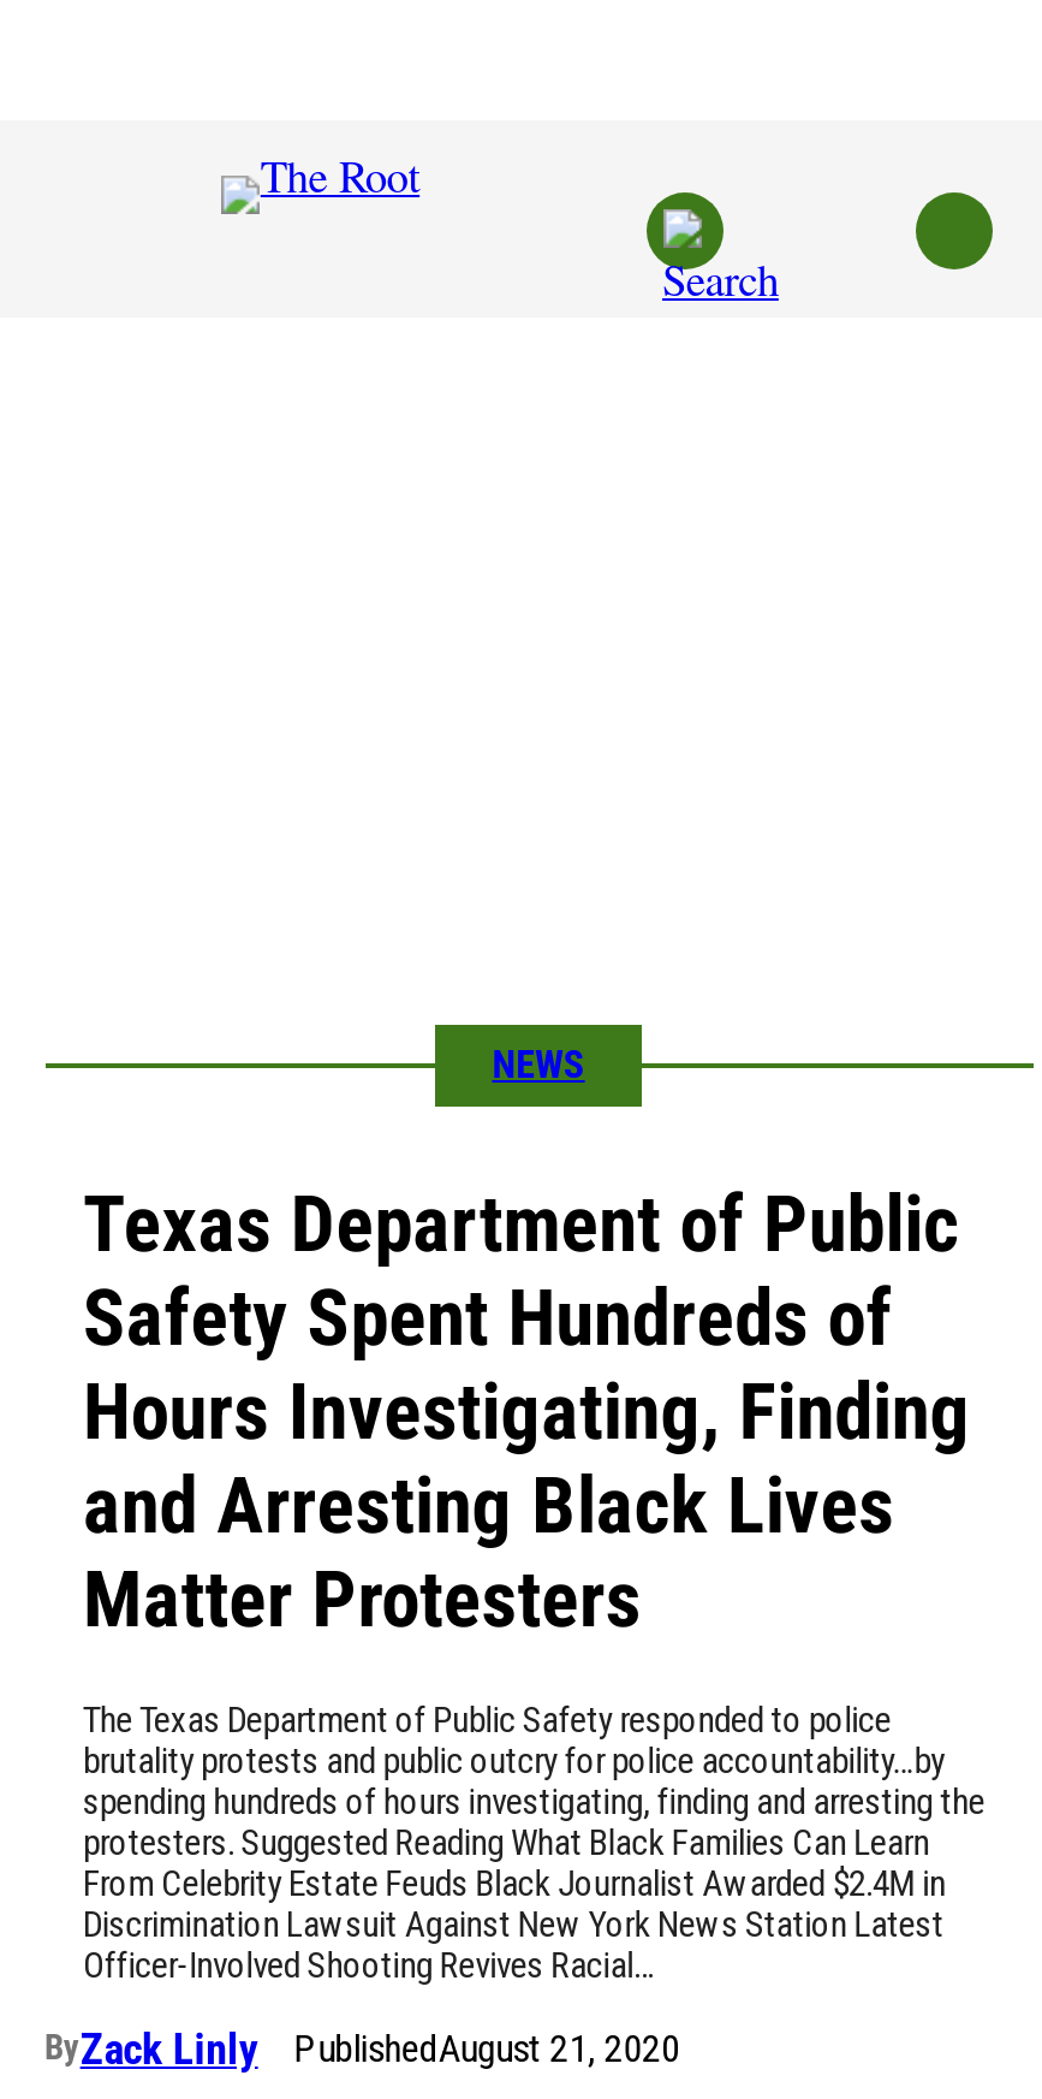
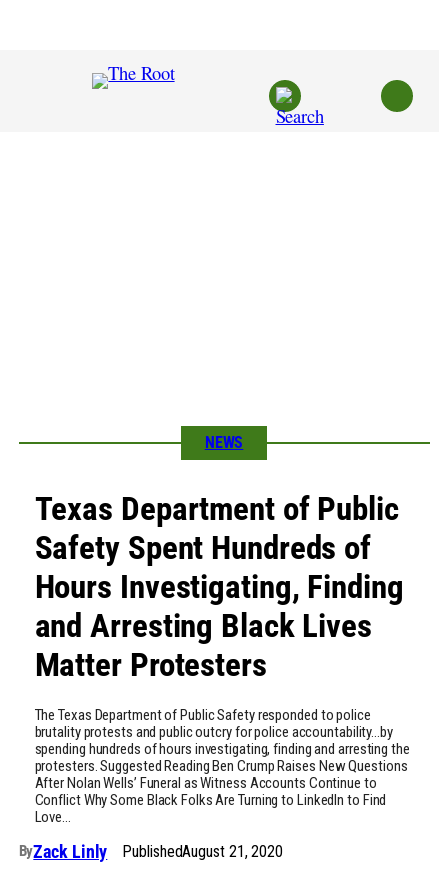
[83,1821,946,1987] protesters. Suggested Reading What Black Families Can Learn | From Celebrity Estate Feuds Black Journalist Awarded $2.4M in | Discrimination Lawsuit Against New York News Station Latest | Officer-Involved Shooting Revives Racial… -> [34,757,407,826] protesters. Suggested Reading Ben Crump Raises New Questions | After Nolan Wells’ Funeral as Witness Accounts Continue to | Conflict Why Some Black Folks Are Turning to LinkedIn to Find | Love…

